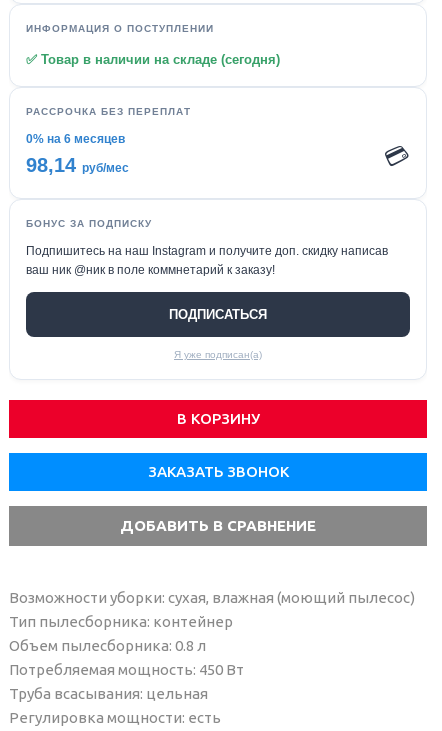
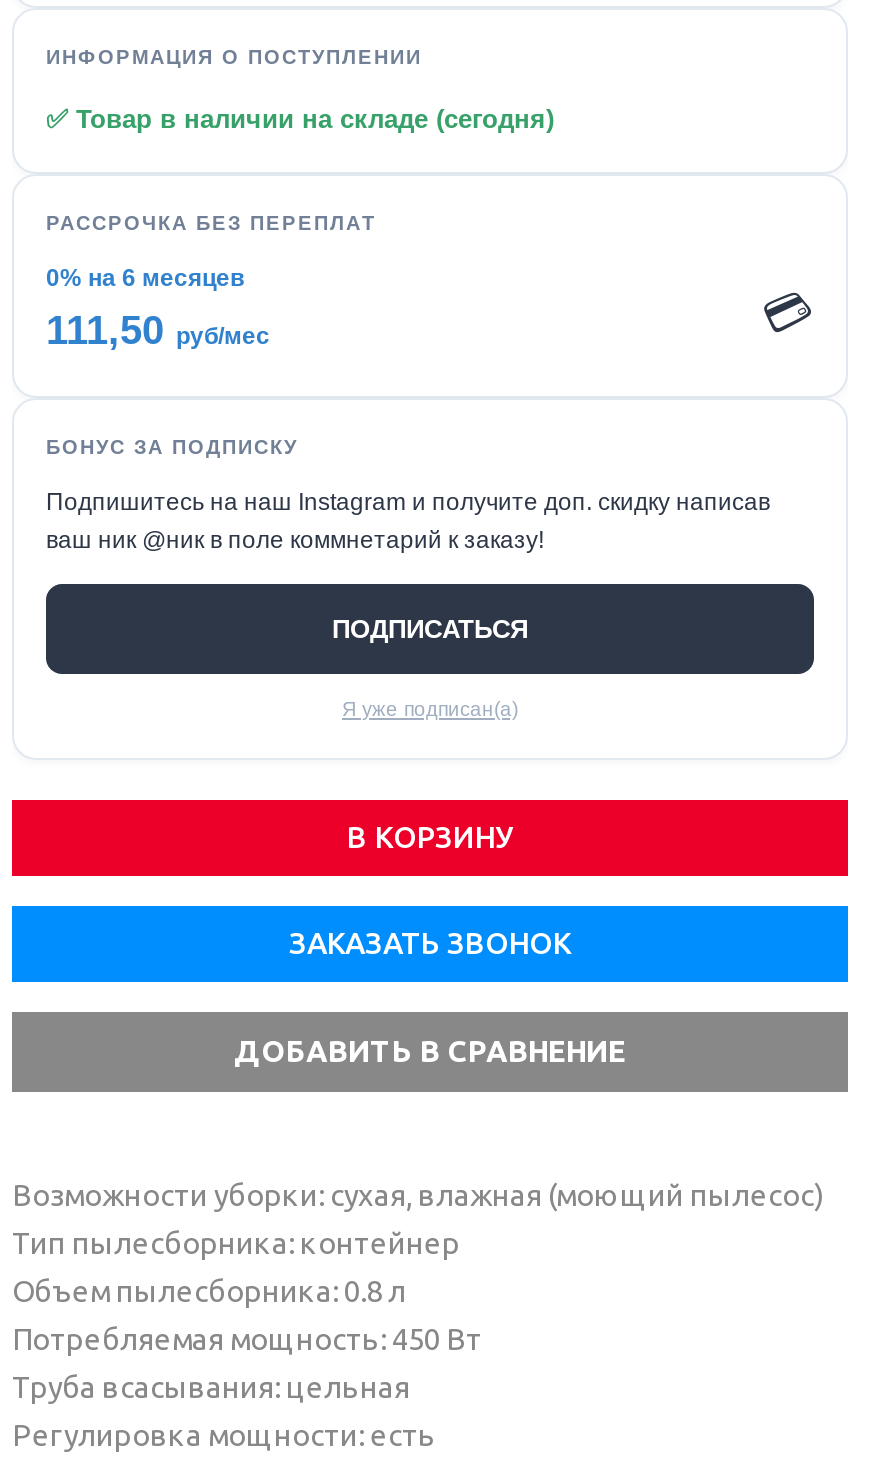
[26,154,129,176] 98,14 руб/мес -> [46,308,270,352] 111,50 руб/мес

